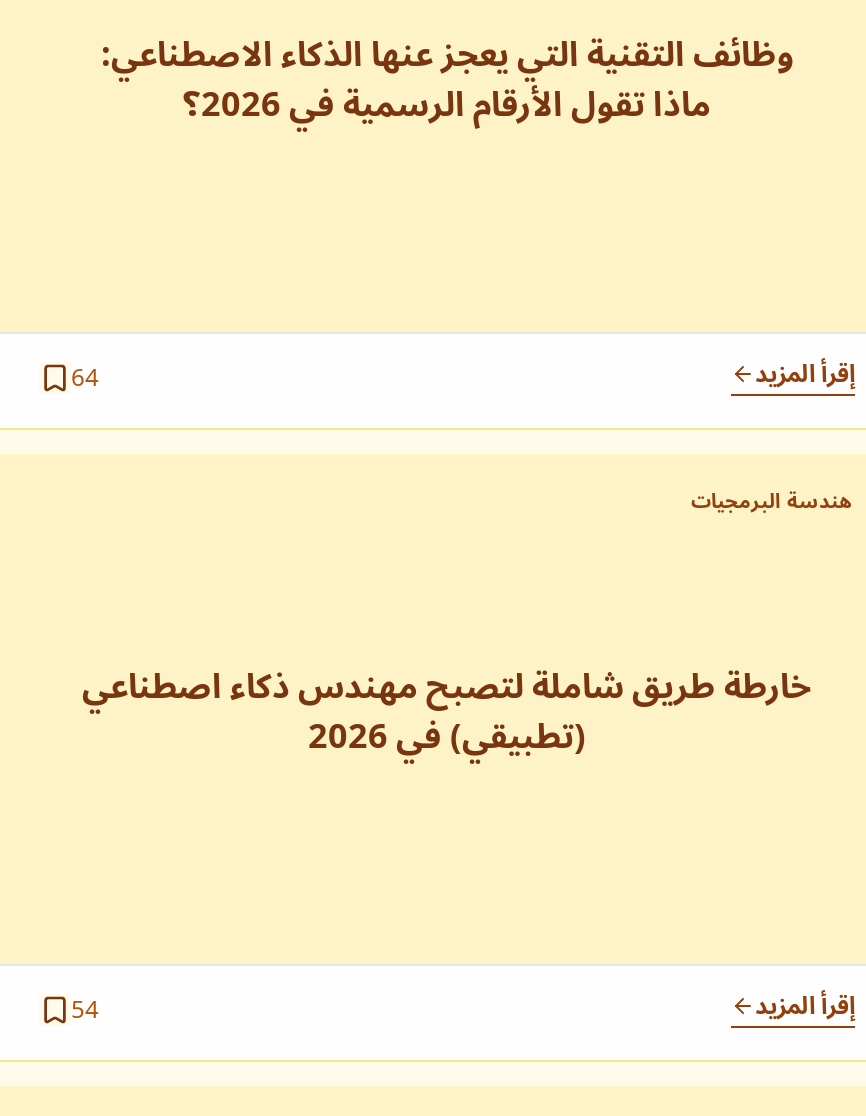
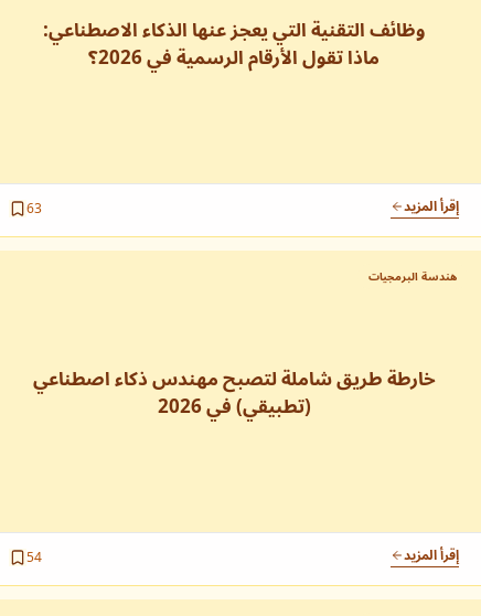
[71,359,99,393] 64 -> [26,198,42,217] 63

